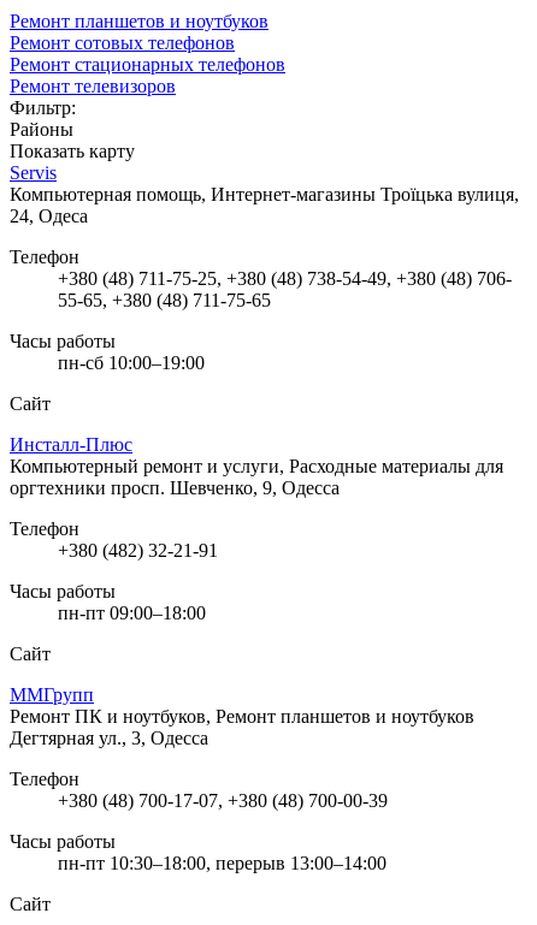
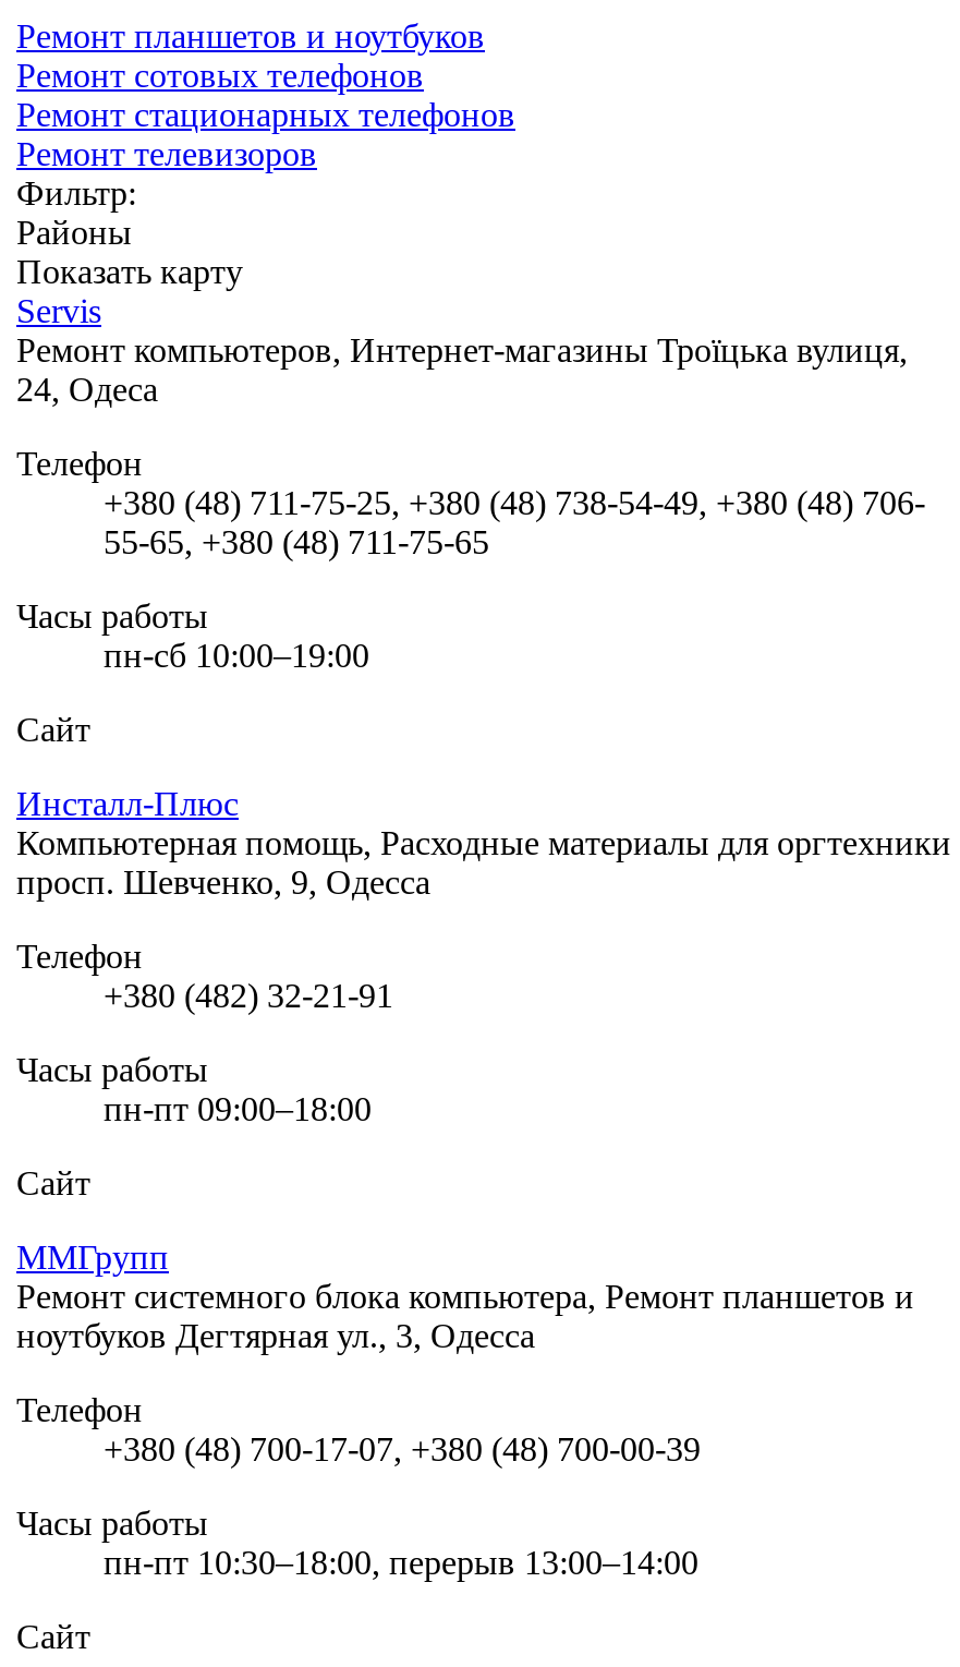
[10,184,519,204] Компьютерная помощь, Интернет-магазины Троїцька вулиця, -> [16,331,908,368] Ремонт компьютеров, Интернет-магазины Троїцька вулиця,
[10,456,503,498] Компьютерный ремонт и услуги, Расходные материалы для | оргтехники просп. Шевченко, 9, Одесса -> [16,824,951,900] Компьютерная помощь, Расходные материалы для оргтехники | просп. Шевченко, 9, Одесса
[10,706,474,748] Ремонт ПК и ноутбуков, Ремонт планшетов и ноутбуков | Дегтярная ул., 3, Одесса -> [16,1278,914,1354] Ремонт системного блока компьютера, Ремонт планшетов и | ноутбуков Дегтярная ул., 3, Одесса

